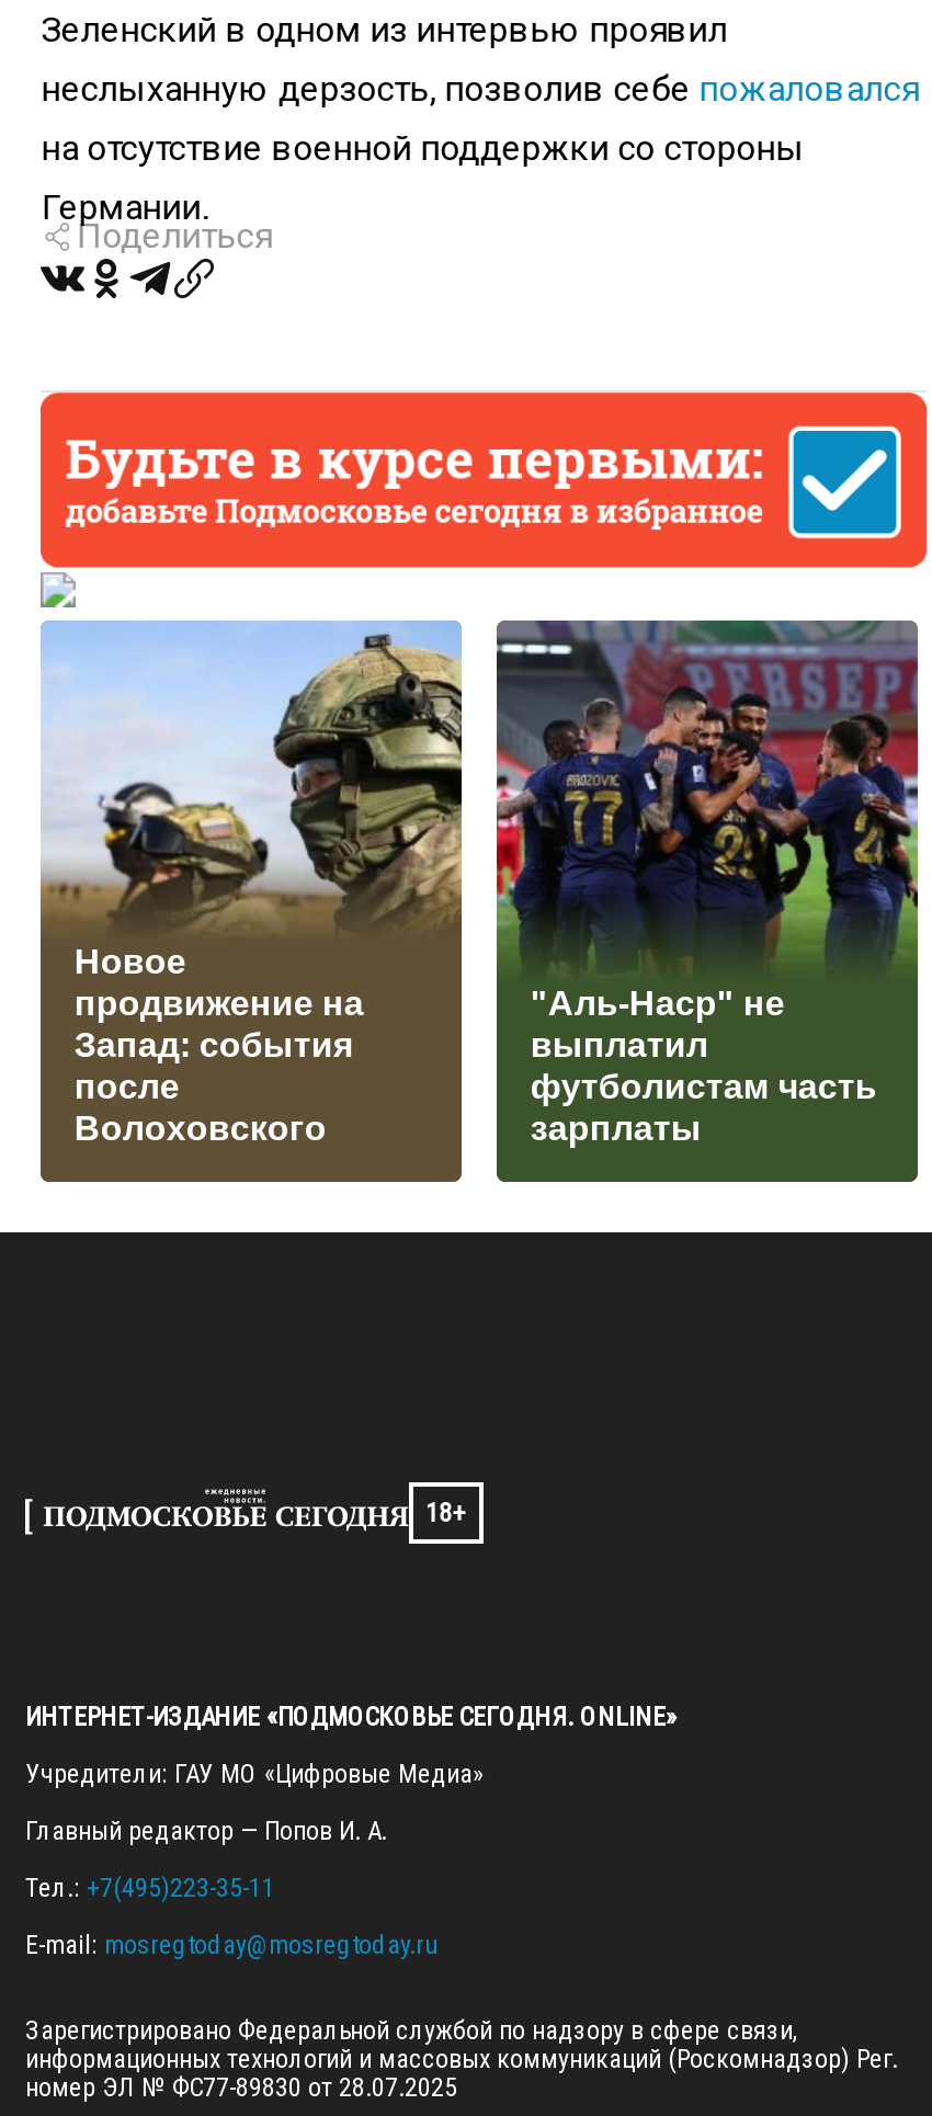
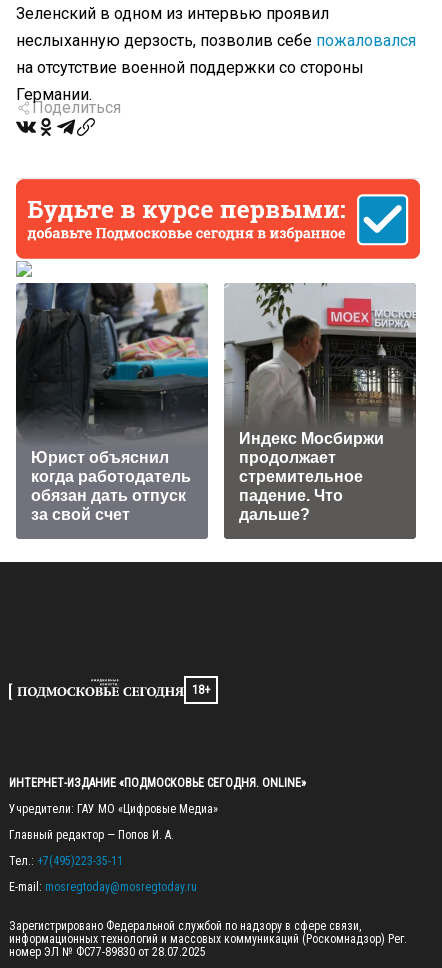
[38,621,464,1180] [image] | Новое | продвижение на | Запад: события | после | Волоховского -> [15,282,209,539] [image] | Юрист объяснил | когда работодатель | обязан дать отпуск | за свой счет
[495,621,920,1182] [image] | "Аль-Наср" не | выплатил | футболистам часть | зарплаты -> [223,282,417,539] [image] | Индекс Мосбиржи | продолжает | стремительное | падение. Что | дальше?

